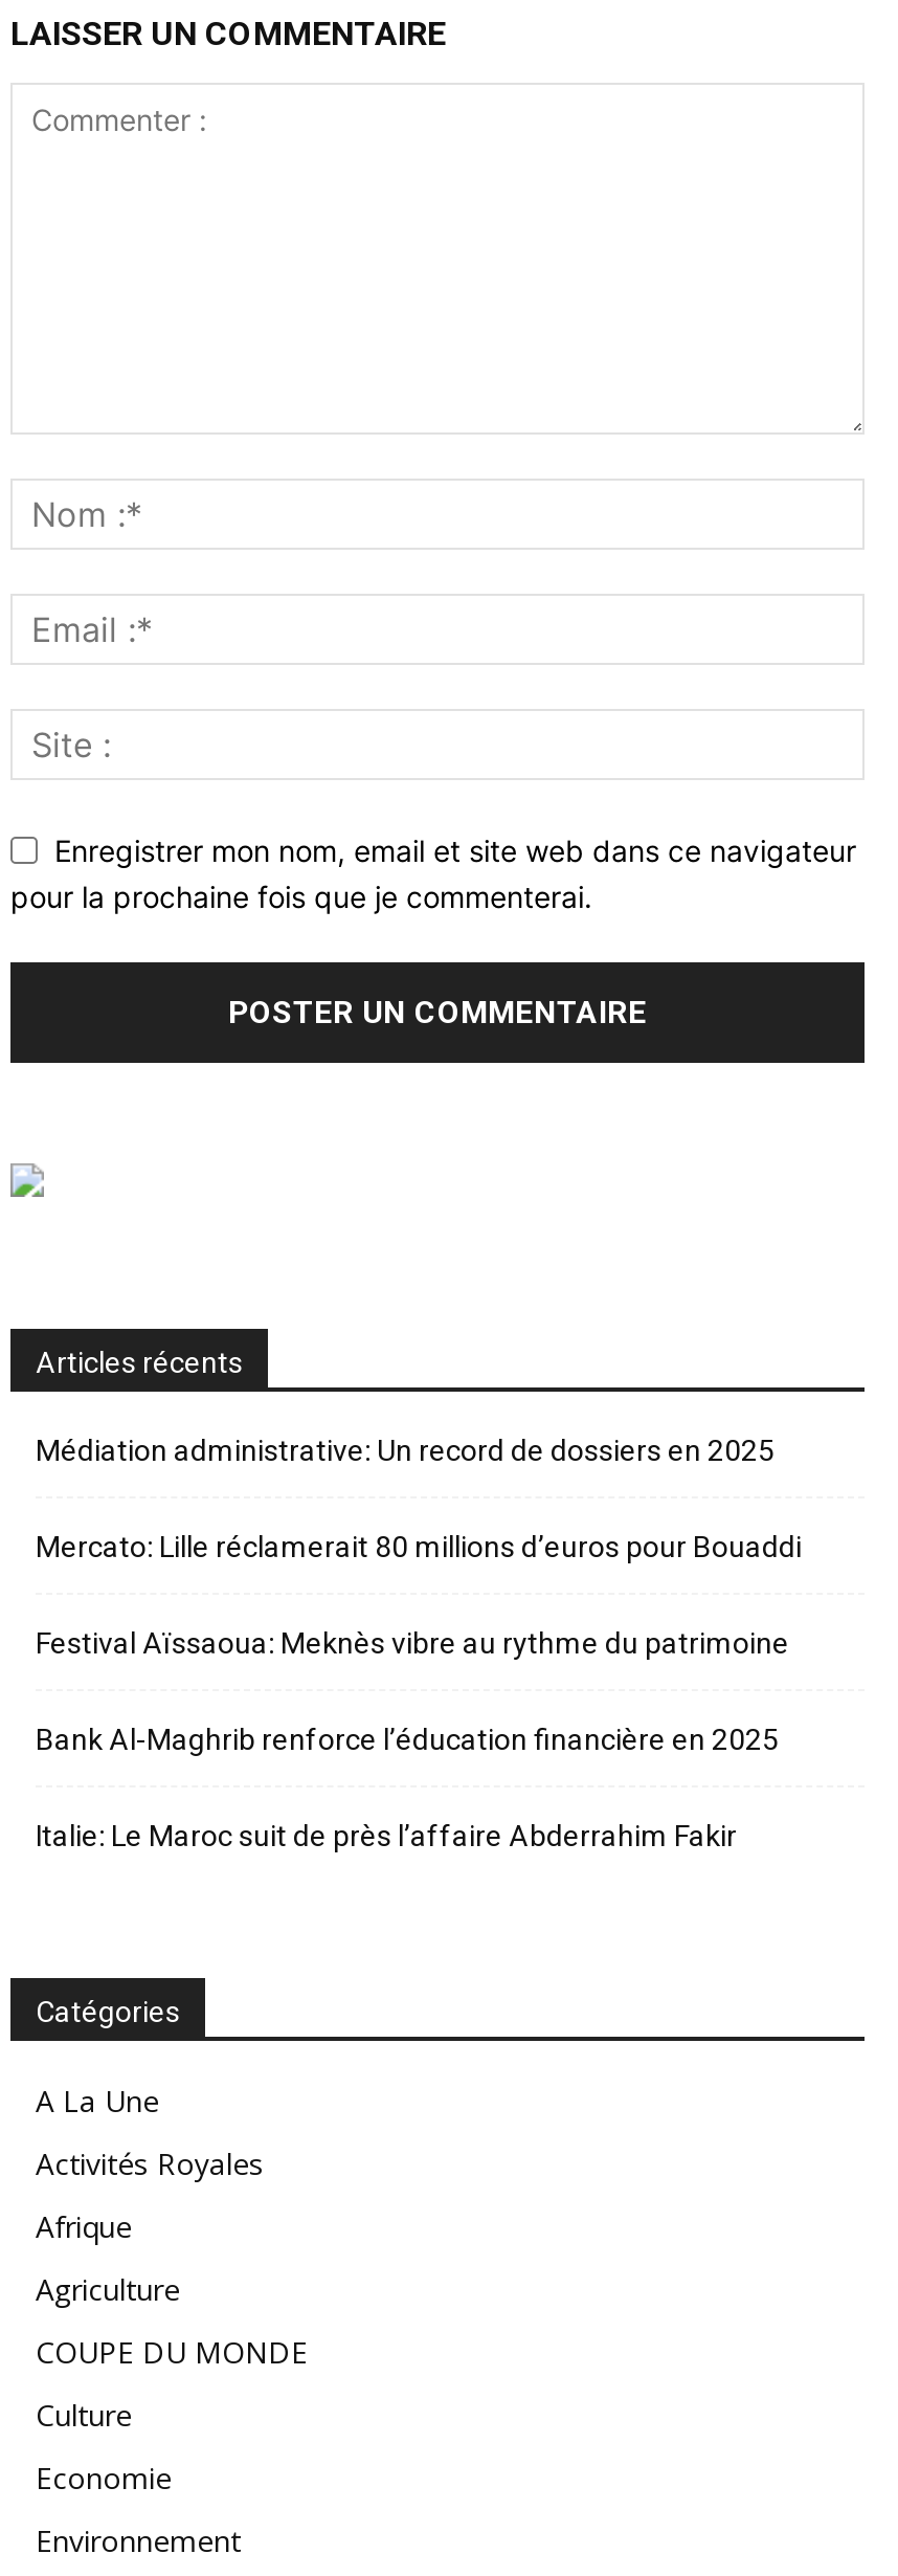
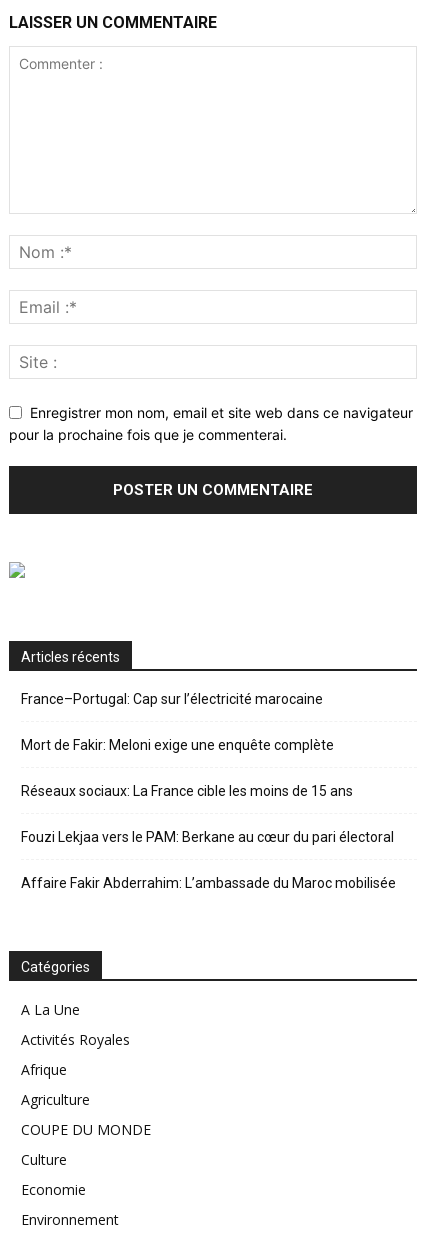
[36,1434,774,1468] Médiation administrative: Un record de dossiers en 2025 -> [21,691,323,707] France–Portugal: Cap sur l’électricité marocaine
[36,1531,802,1564] Mercato: Lille réclamerait 80 millions d’euros pour Bouaddi -> [21,737,334,753] Mort de Fakir: Meloni exige une enquête complète
[36,1627,789,1660] Festival Aïssaoua: Meknès vibre au rythme du patrimoine -> [21,783,353,799] Réseaux sociaux: La France cible les moins de 15 ans
[36,1723,779,1757] Bank Al-Maghrib renforce l’éducation financière en 2025 -> [21,829,394,845] Fouzi Lekjaa vers le PAM: Berkane au cœur du pari électoral
[36,1820,737,1853] Italie: Le Maroc suit de près l’affaire Abderrahim Fakir -> [21,875,396,891] Affaire Fakir Abderrahim: L’ambassade du Maroc mobilisée

